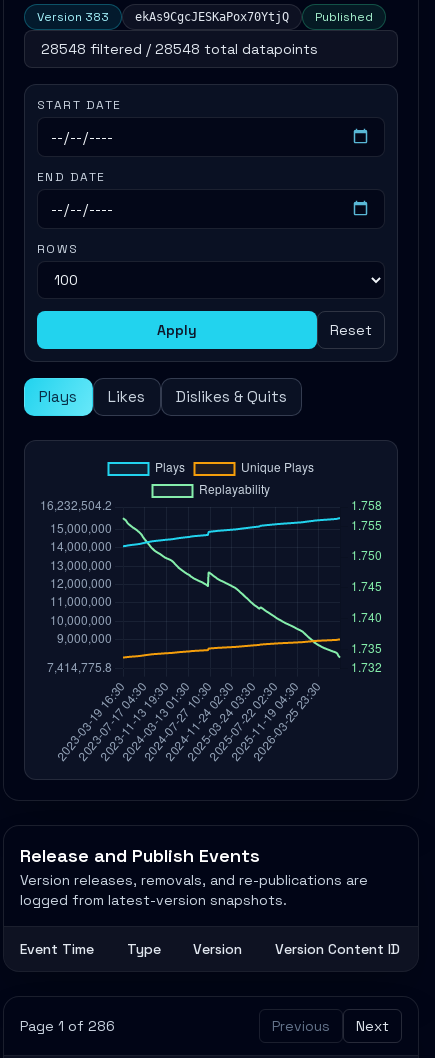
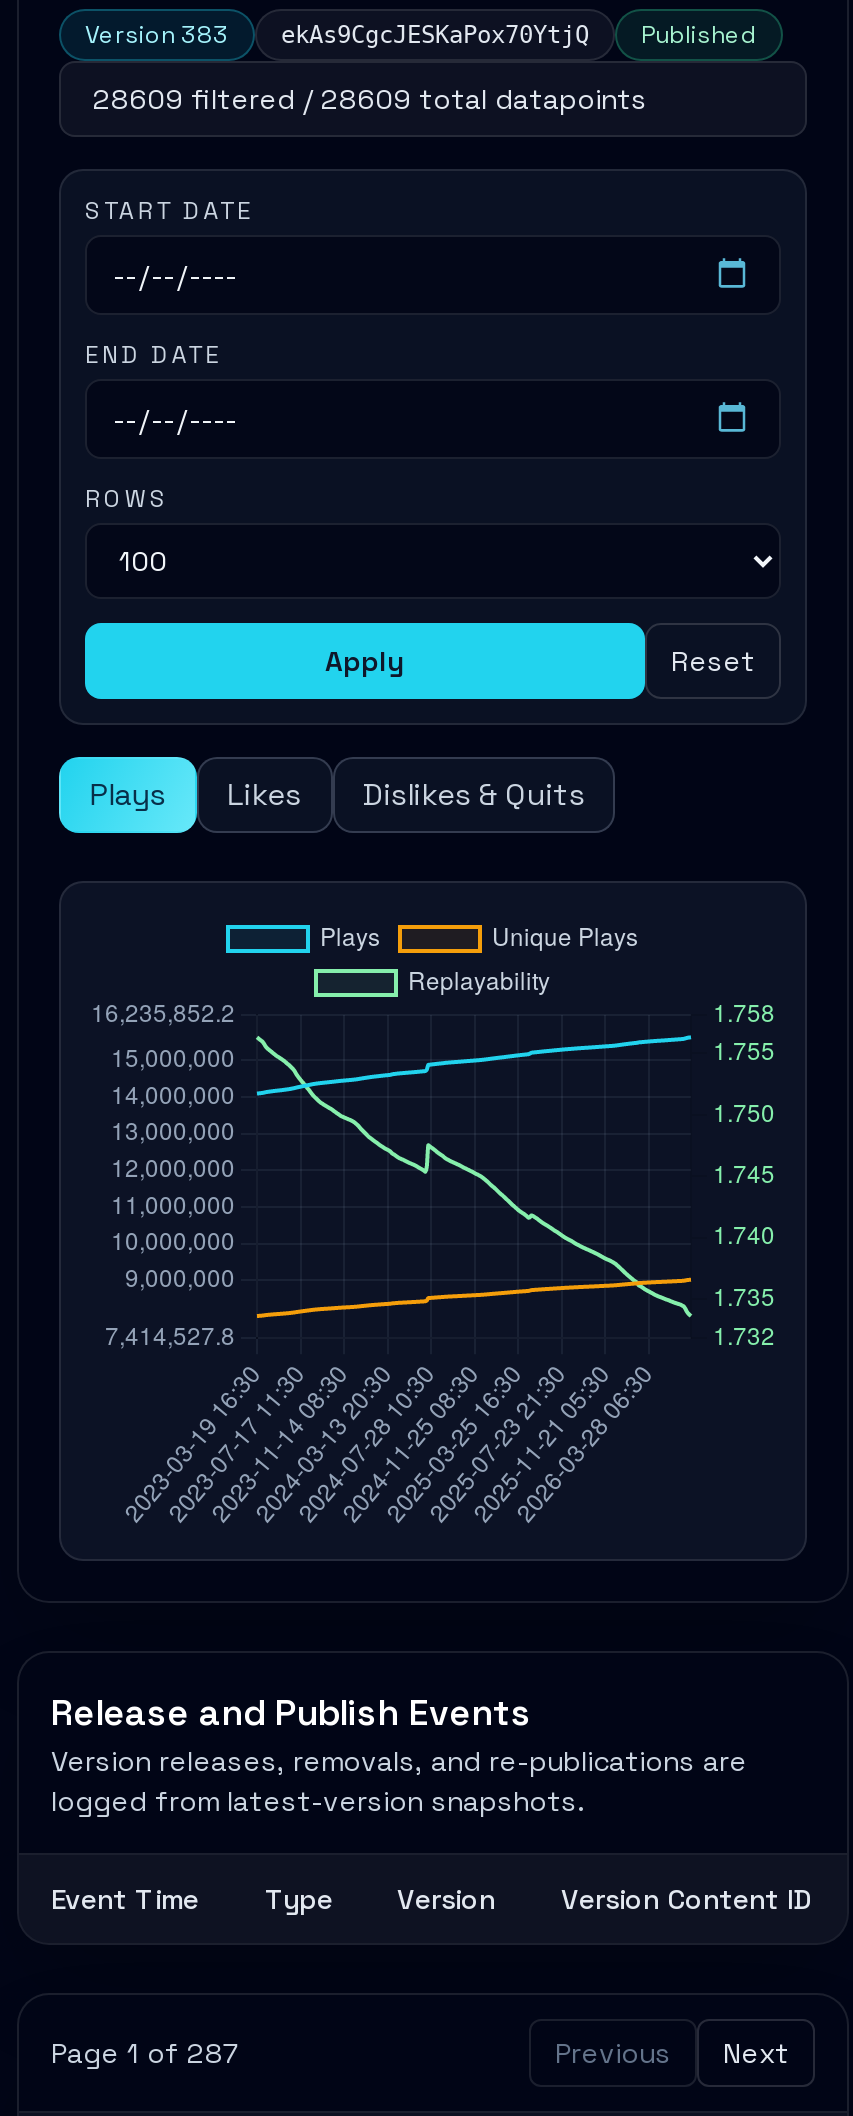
[41,40,318,58] 28548 filtered / 28548 total datapoints -> [93,81,647,117] 28609 filtered / 28609 total datapoints
[20,1017,115,1035] Page 1 of 286 -> [51,2036,237,2072] Page 1 of 287

